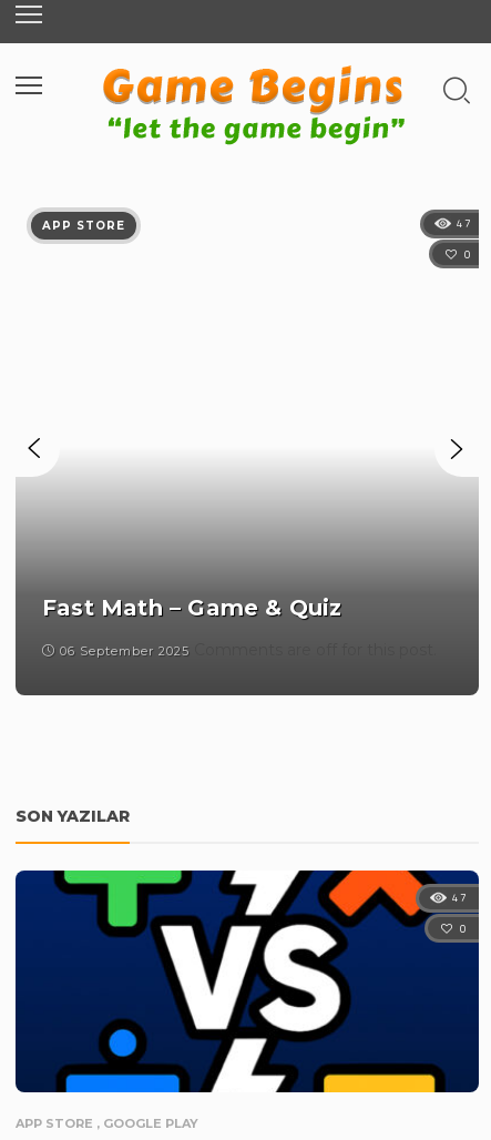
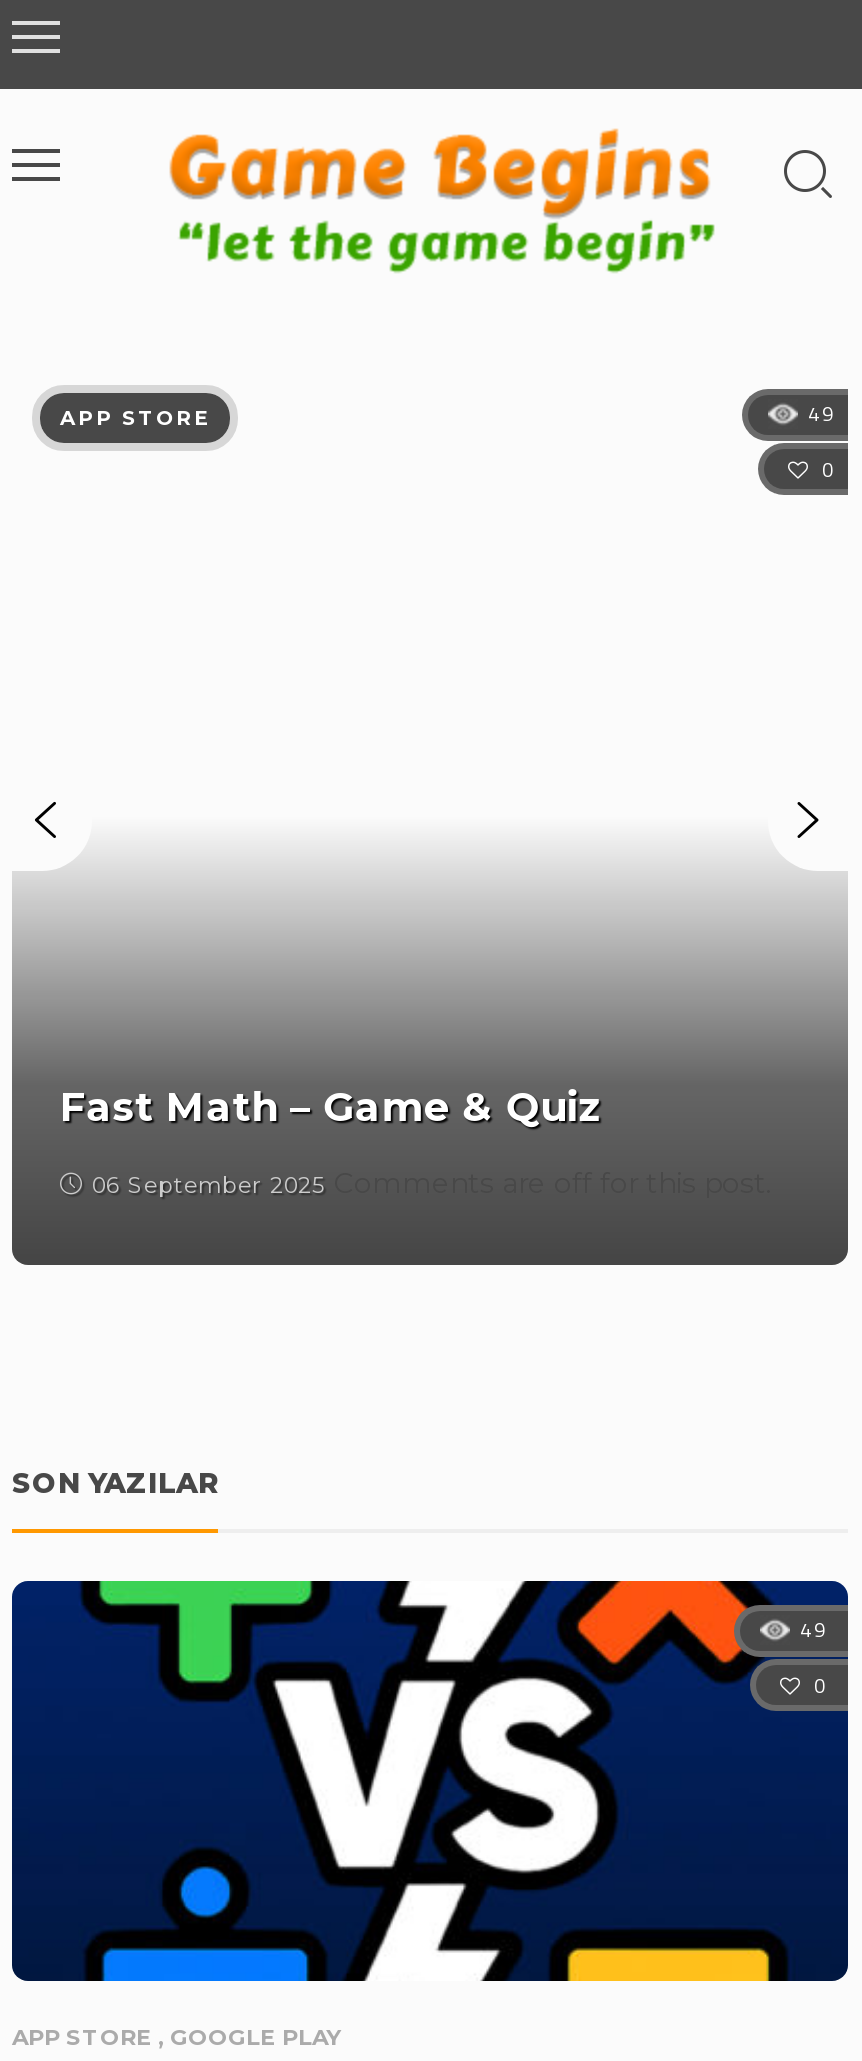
[457,215,472,232] 47 -> [808,399,836,429] 49
[452,889,468,906] 47 -> [800,1615,828,1645] 49

